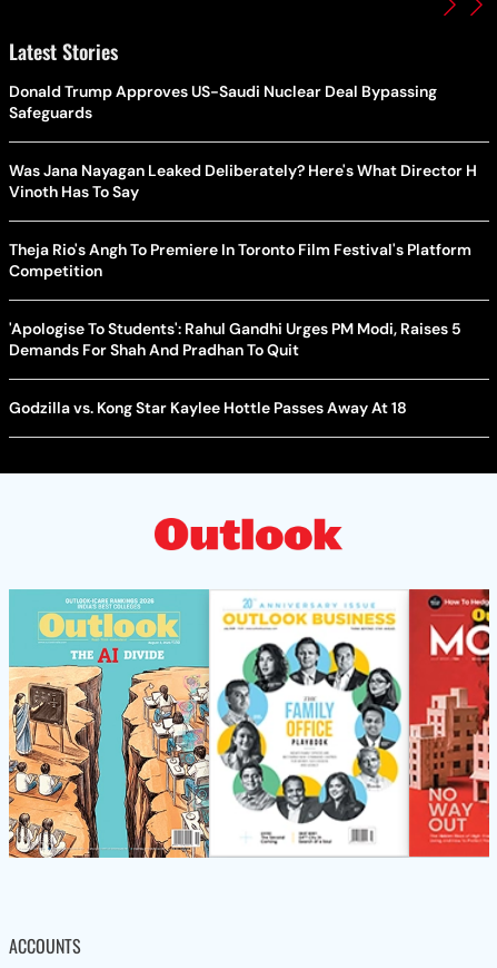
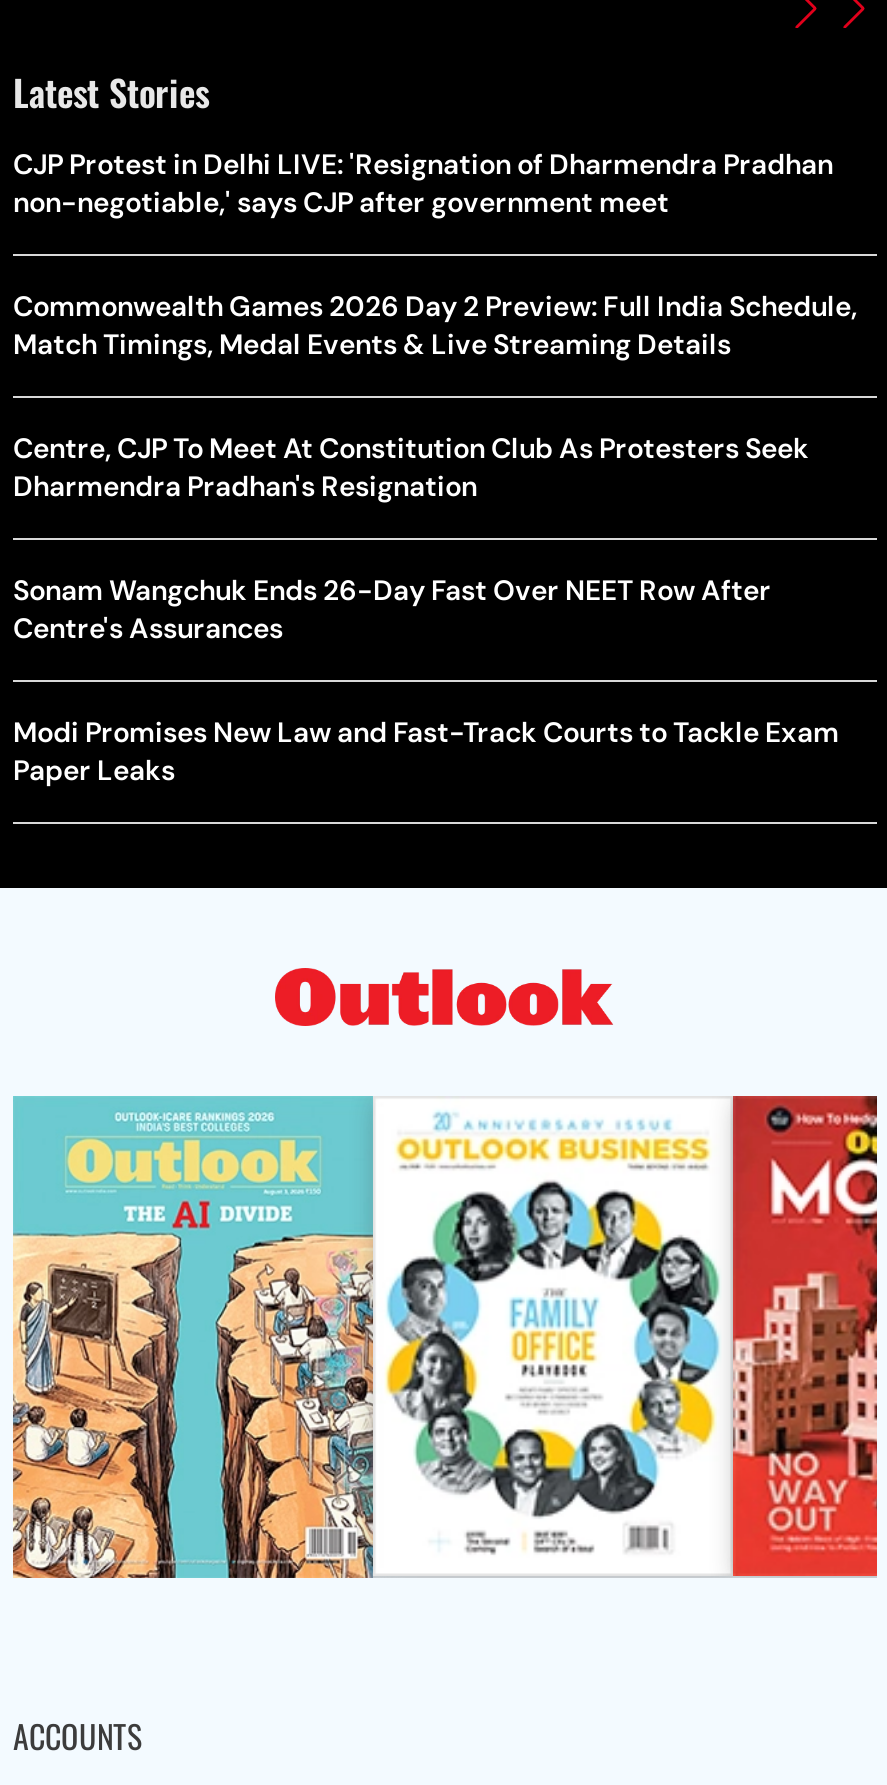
[9,81,437,123] Donald Trump Approves US-Saudi Nuclear Deal Bypassing | Safeguards -> [13,146,833,220] CJP Protest in Delhi LIVE: 'Resignation of Dharmendra Pradhan | non-negotiable,' says CJP after government meet
[9,160,477,202] Was Jana Nayagan Leaked Deliberately? Here's What Director H | Vinoth Has To Say -> [13,288,857,362] Commonwealth Games 2026 Day 2 Preview: Full India Schedule, | Match Timings, Medal Events & Live Streaming Details
[9,239,471,281] Theja Rio's Angh To Premiere In Toronto Film Festival's Platform | Competition -> [13,430,809,504] Centre, CJP To Meet At Constitution Club As Protesters Seek | Dharmendra Pradhan's Resignation
[9,319,461,360] 'Apologise To Students': Rahul Gandhi Urges PM Modi, Raises 5 | Demands For Shah And Pradhan To Quit -> [13,572,771,646] Sonam Wangchuk Ends 26-Day Fast Over NEET Row After | Centre's Assurances
[9,398,407,418] Godzilla vs. Kong Star Kaylee Hottle Passes Away At 18 -> [13,714,839,788] Modi Promises New Law and Fast-Track Courts to Tackle Exam | Paper Leaks

